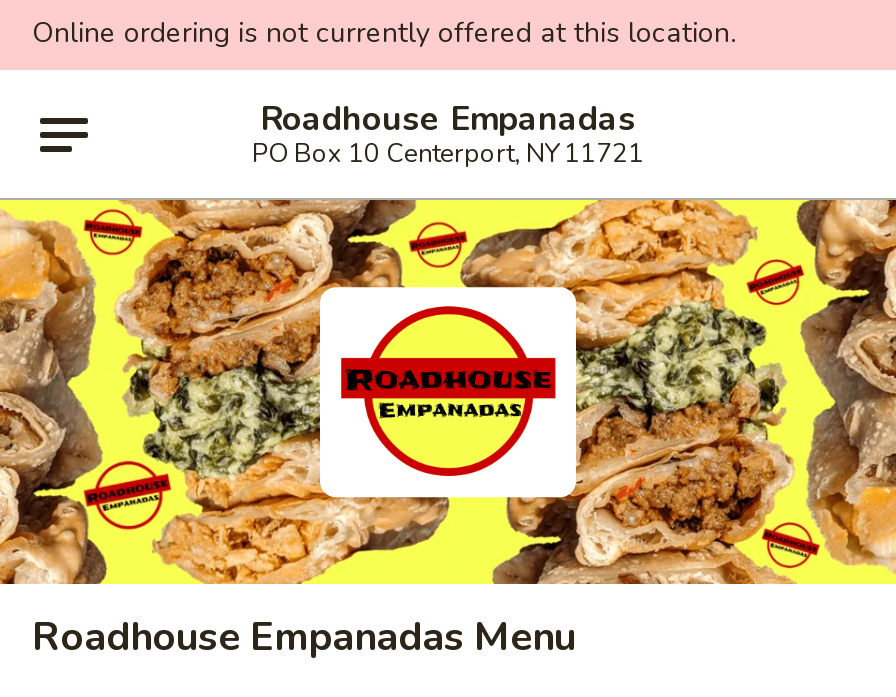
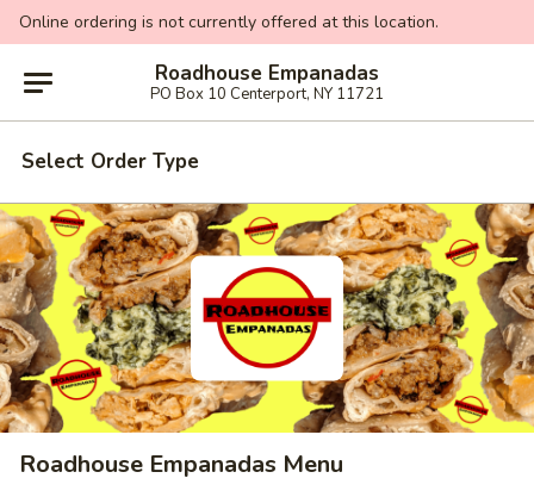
none -> [21,148,199,175] Select Order Type

